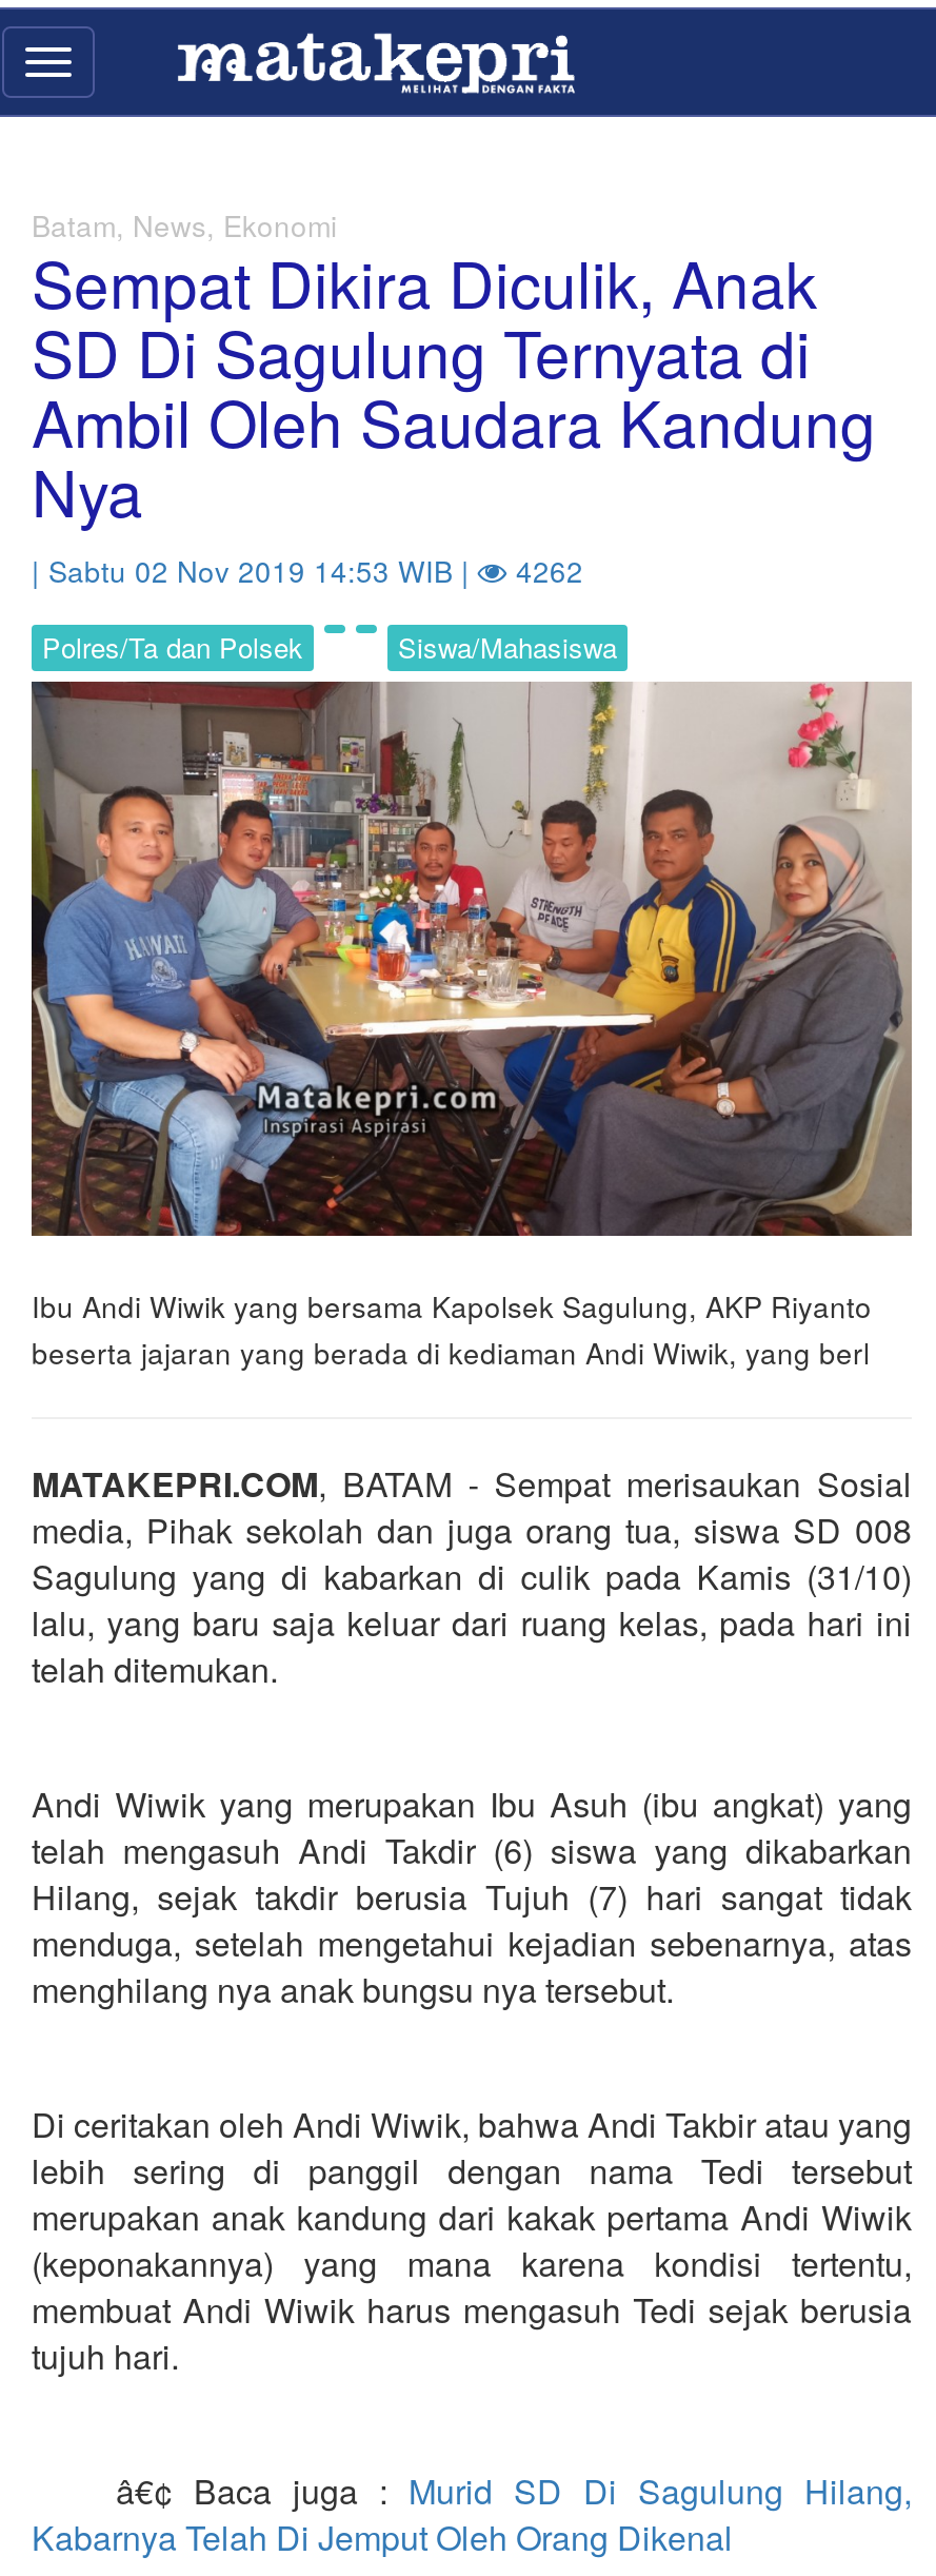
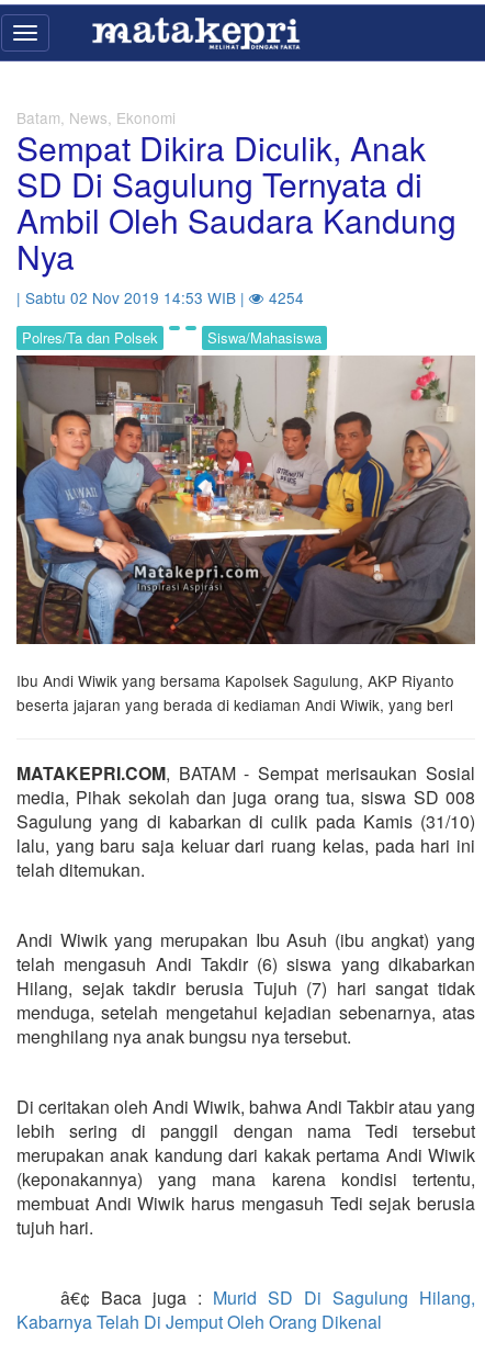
[507,549,583,591] 4262 -> [264,286,304,308] 4254

